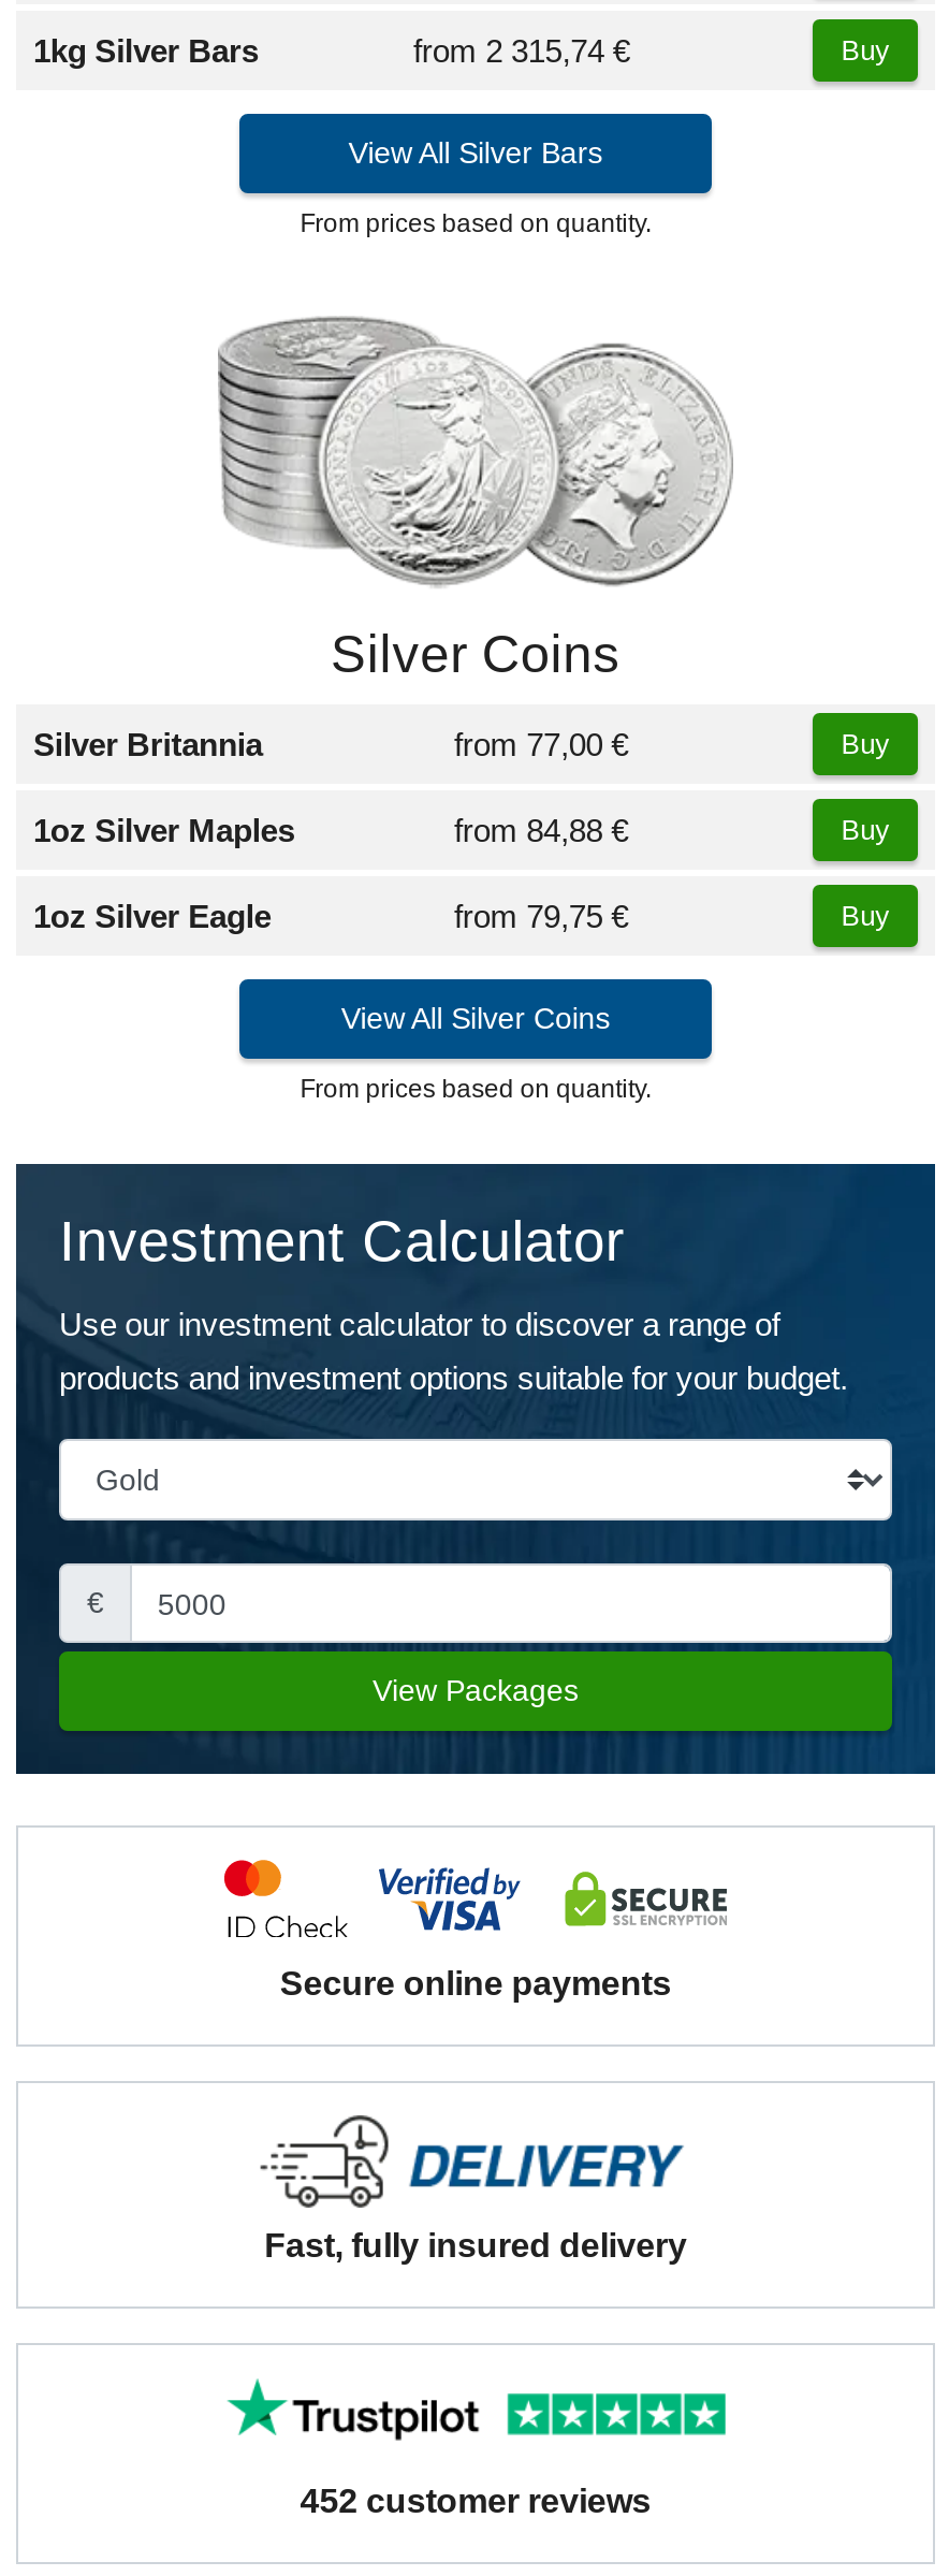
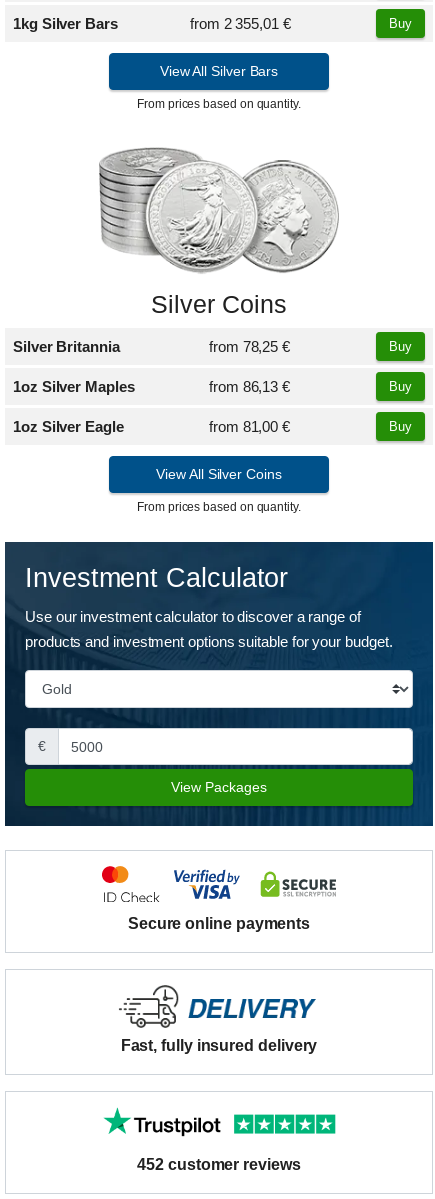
[413,33,630,70] from 2 315,74 € -> [190,15,291,32] from 2 355,01 €
[454,725,628,762] from 77,00 € -> [209,338,290,355] from 78,25 €
[454,811,628,848] from 84,88 € -> [209,378,290,395] from 86,13 €
[454,897,628,934] from 79,75 € -> [209,418,290,435] from 81,00 €

